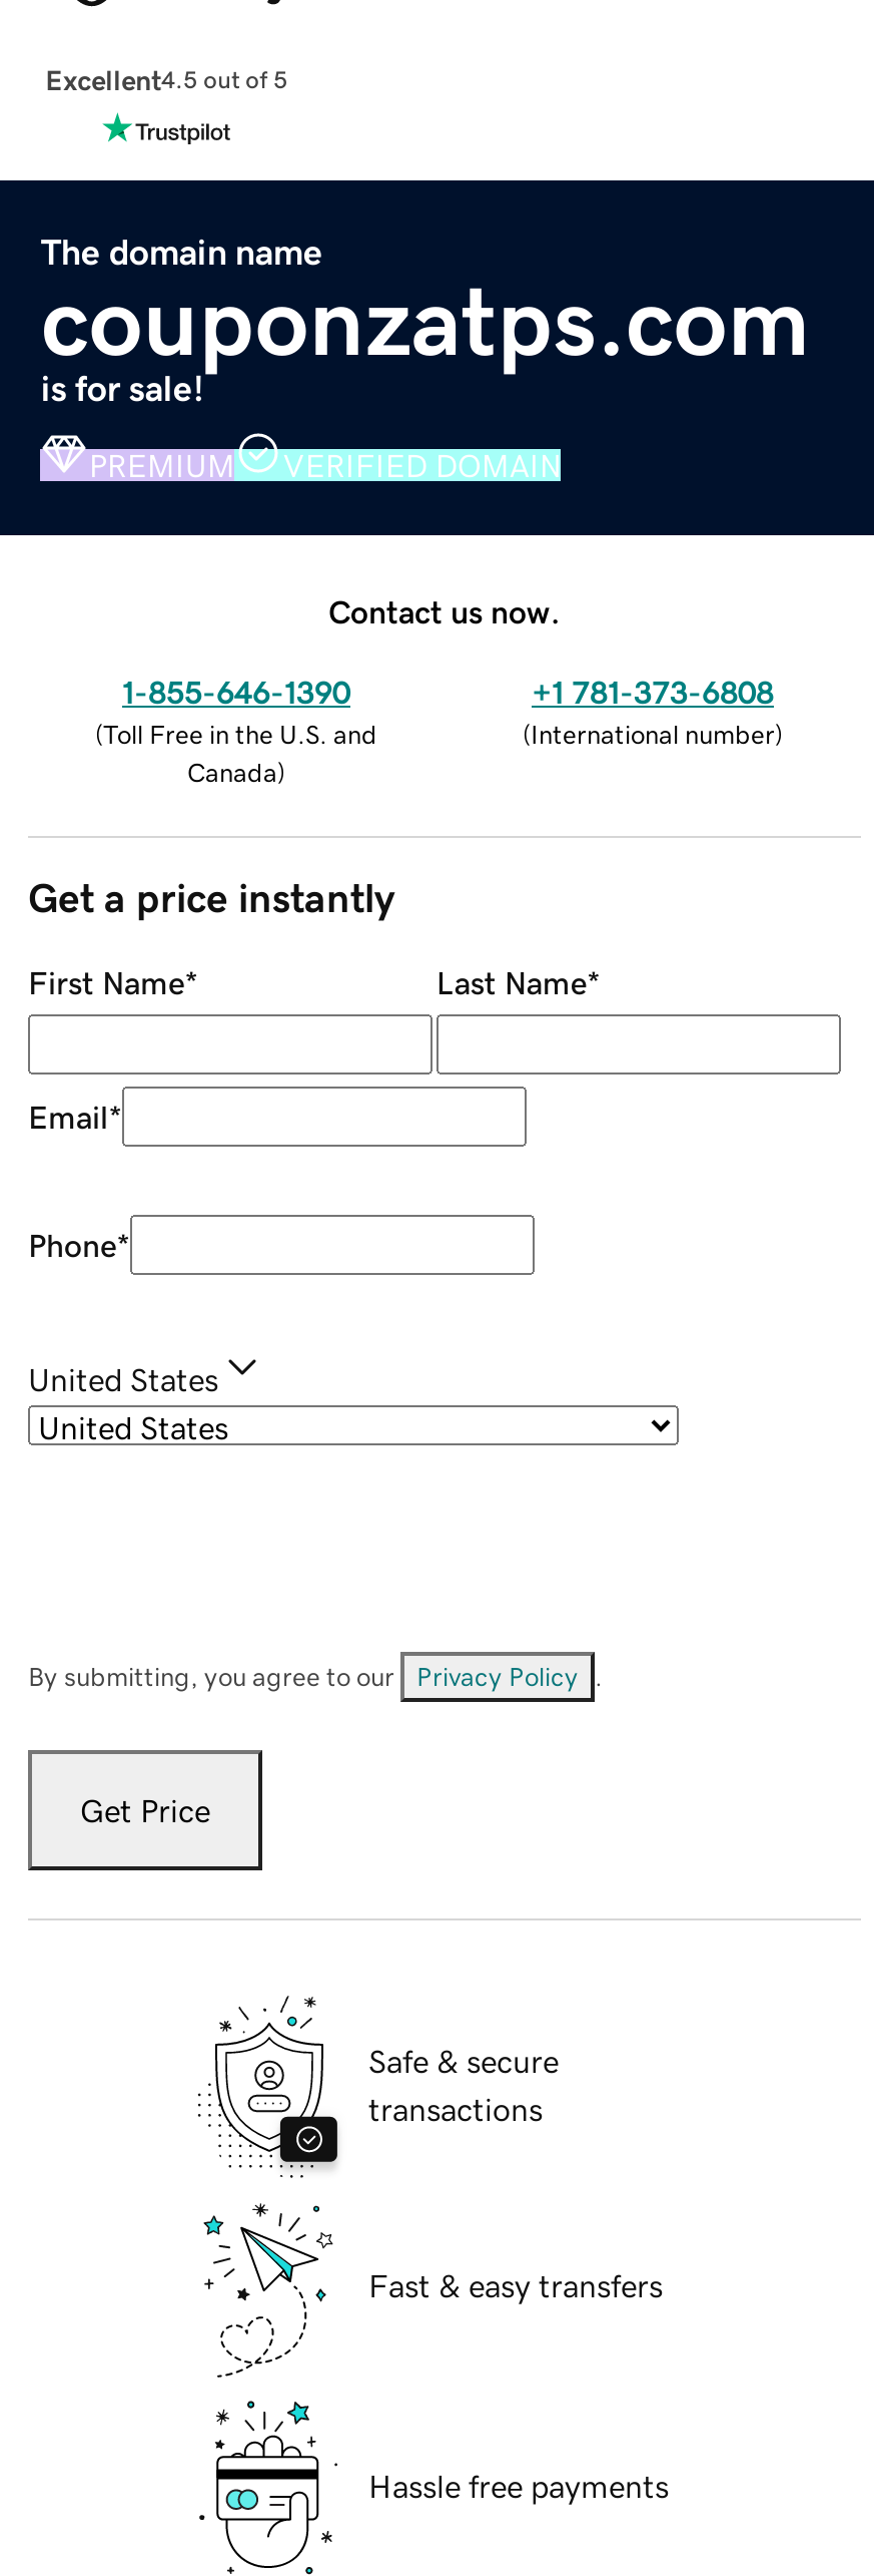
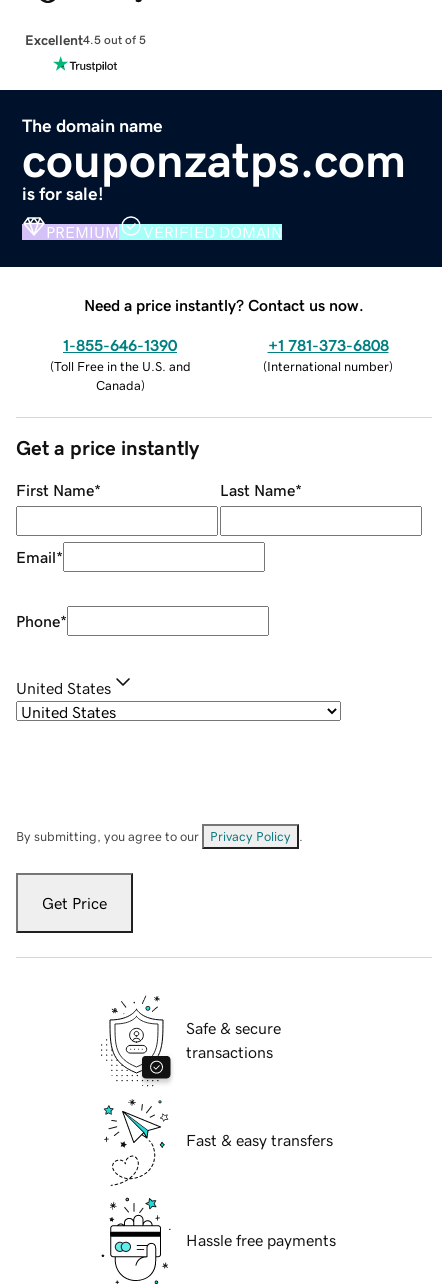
[328,595,561,627] Contact us now. -> [84,297,364,313] Need a price instantly? Contact us now.

